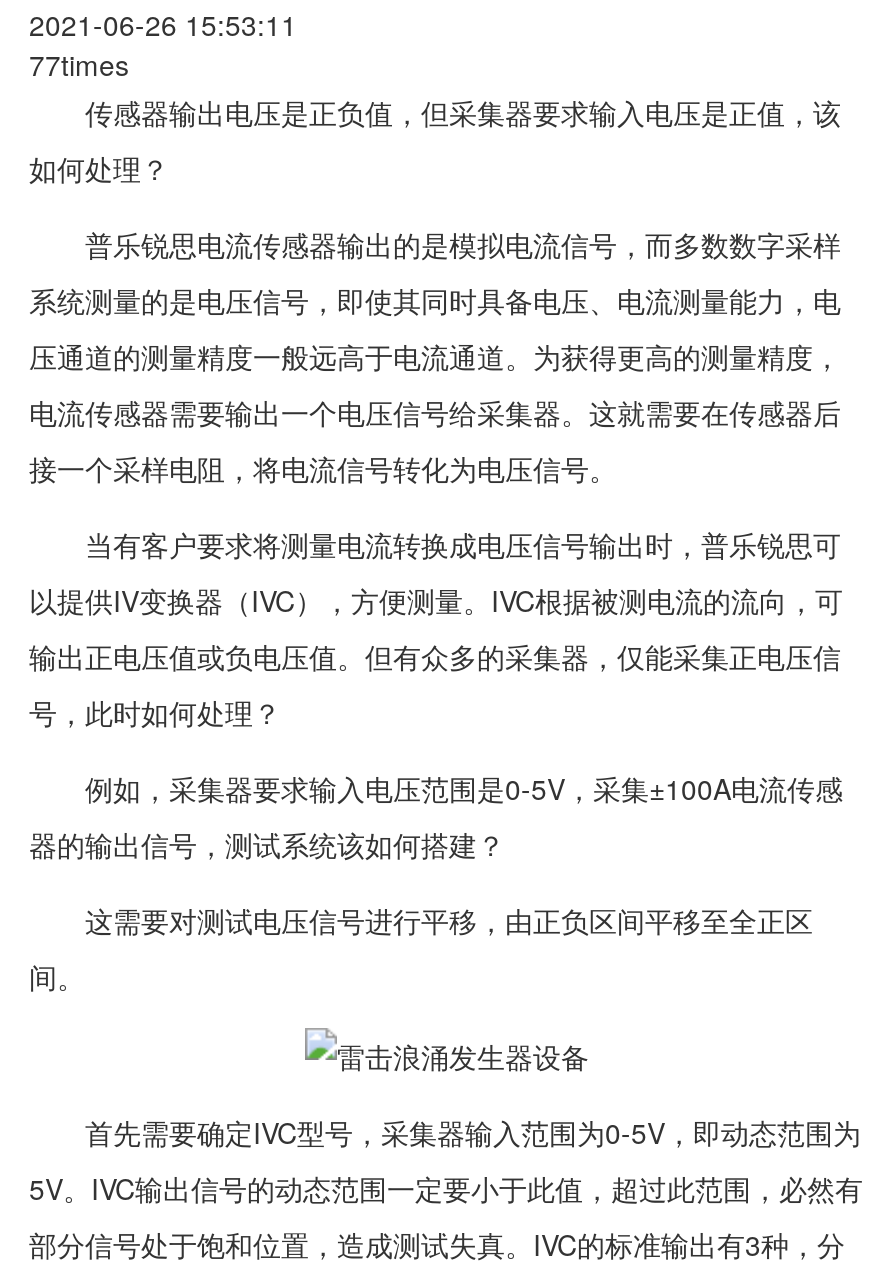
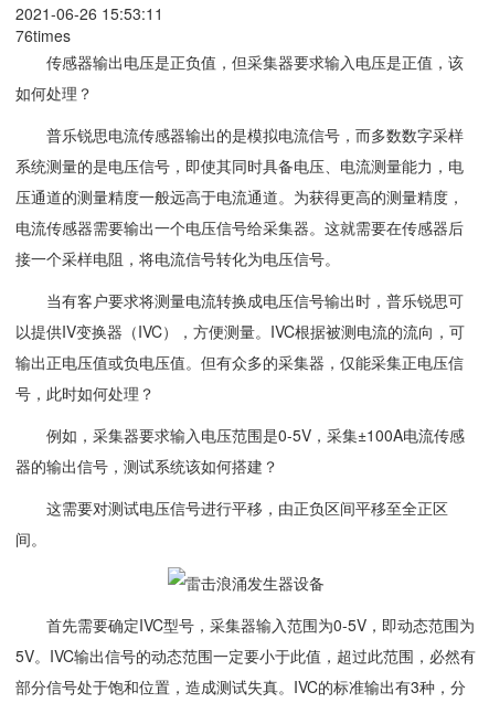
[29,44,129,84] 77times -> [15,24,71,46] 76times

